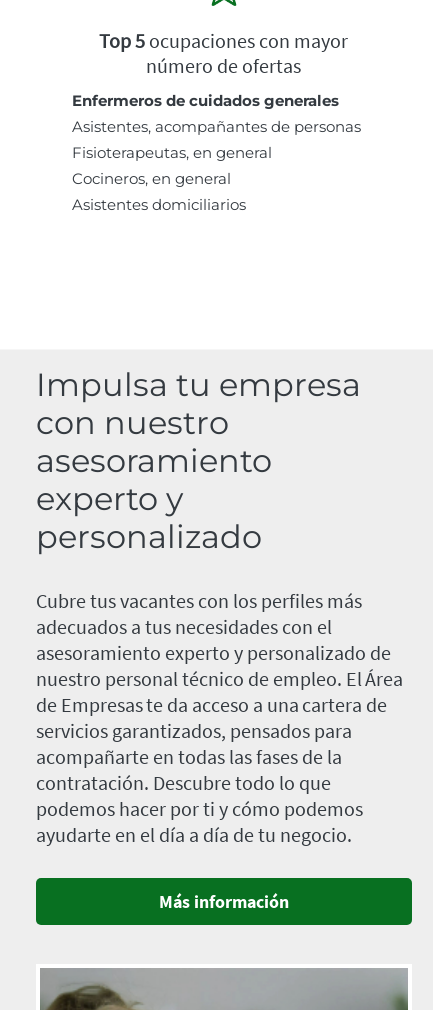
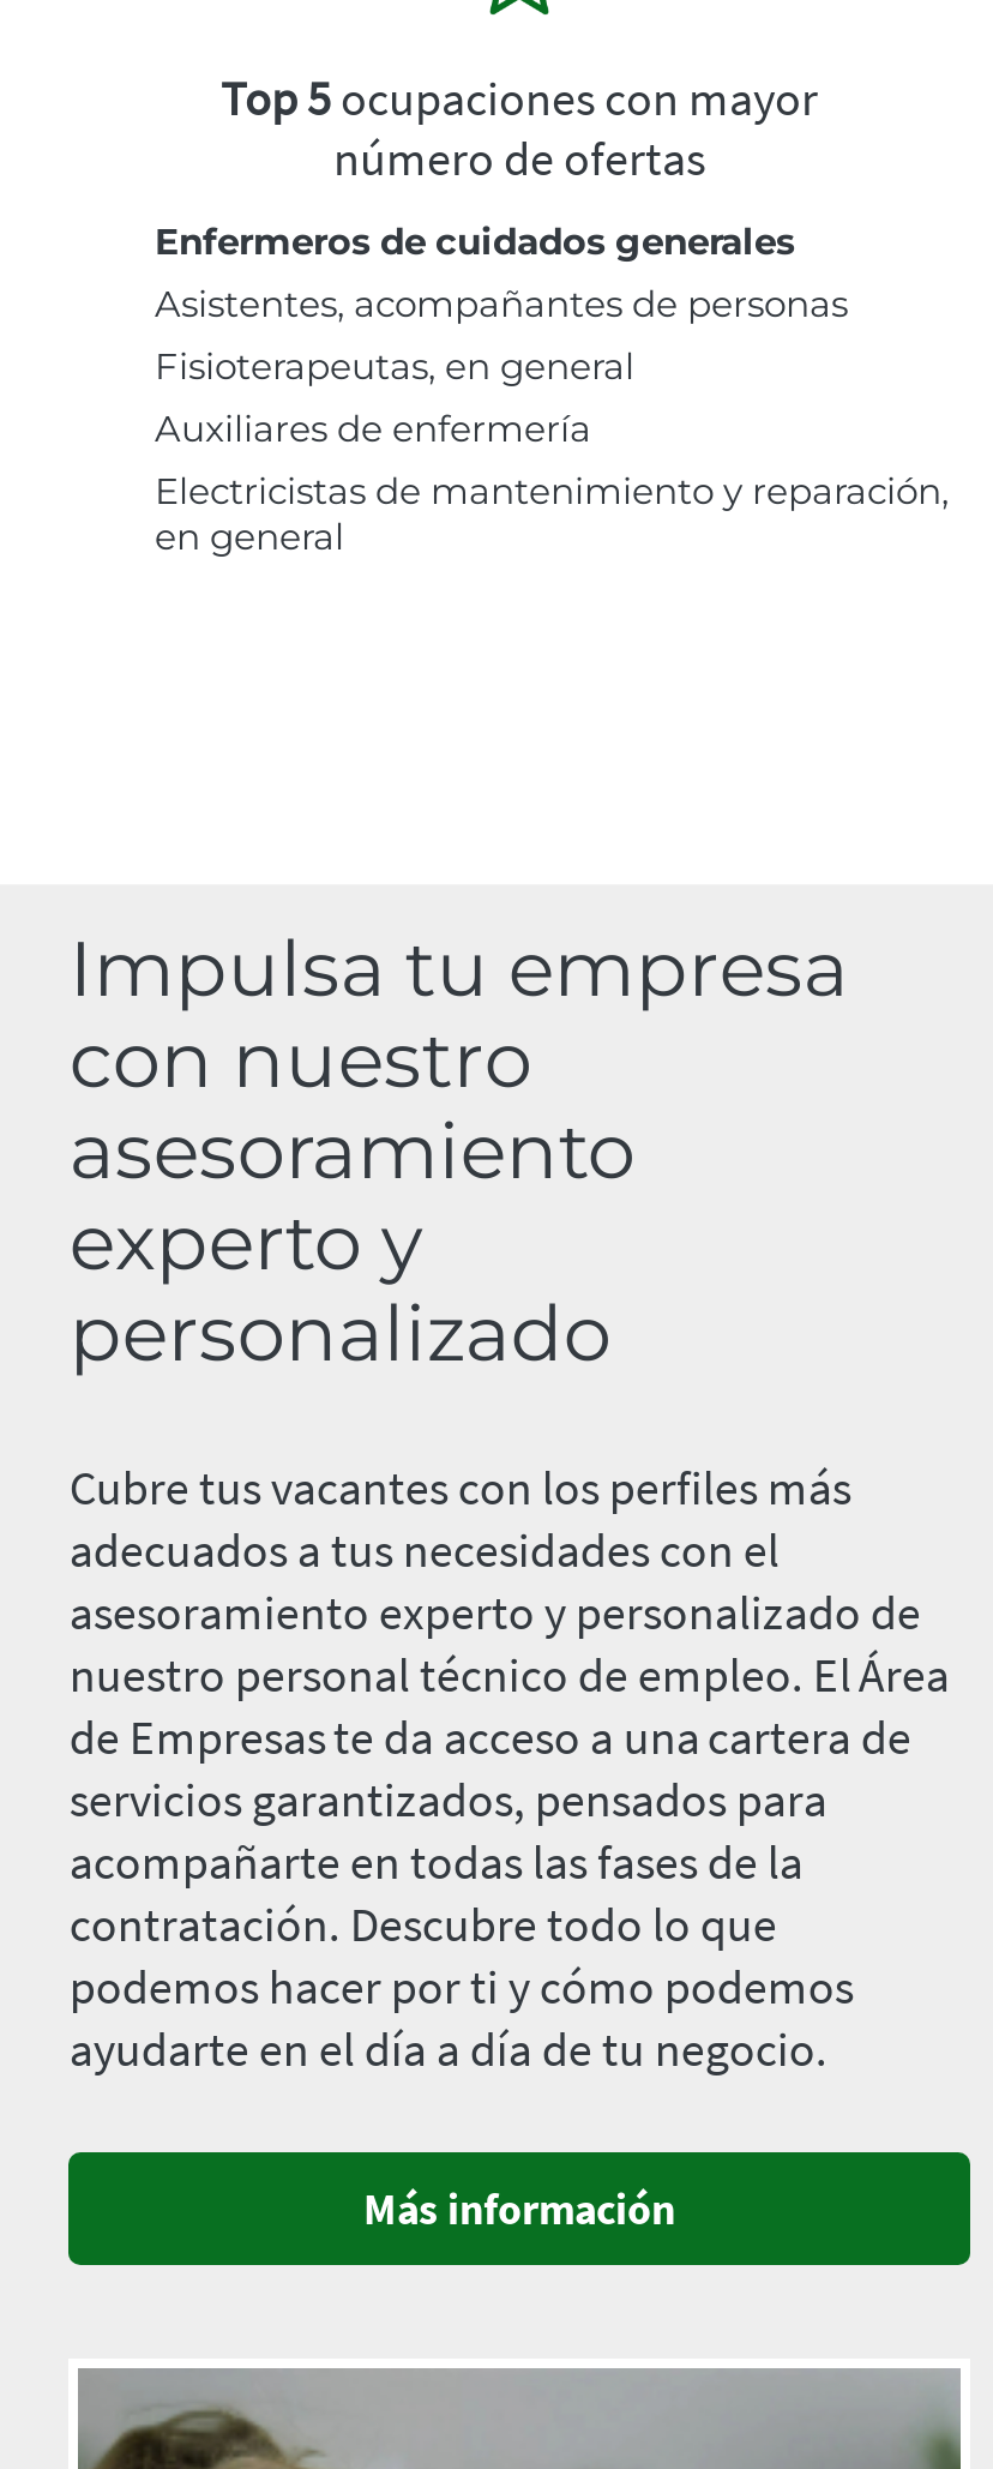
[72,169,246,214] Cocineros, en general | Asistentes domiciliarios -> [155,405,949,558] Auxiliares de enfermería | Electricistas de mantenimiento y reparación, | en general

